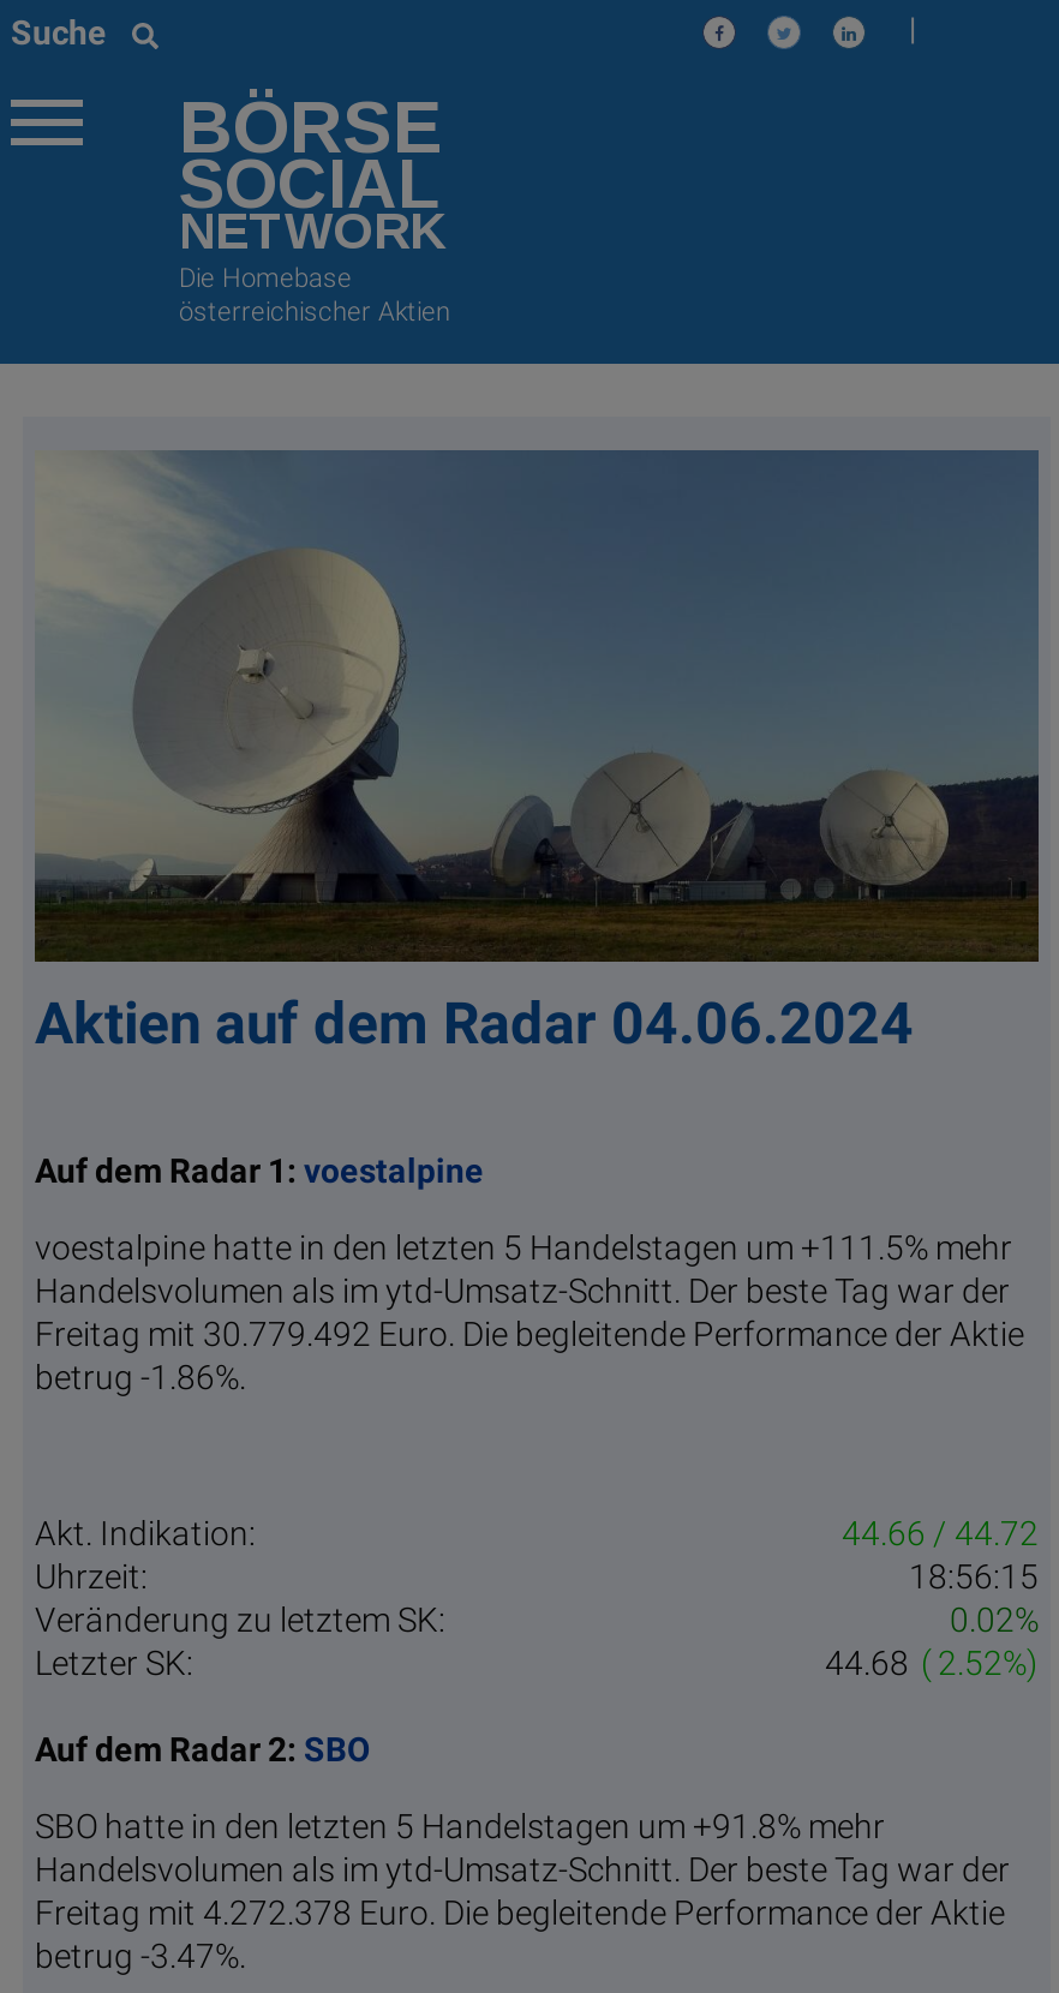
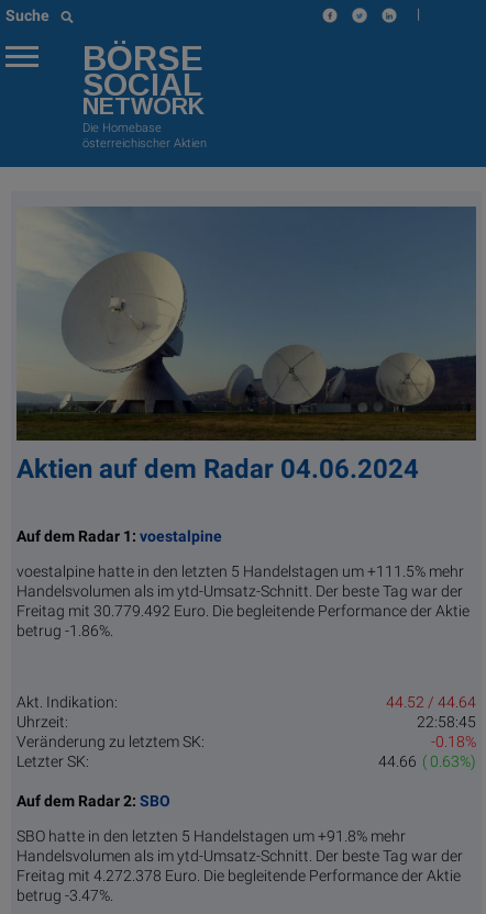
[842,1513,1039,1552] 44.66 / 44.72 -> [386,693,476,711] 44.52 / 44.64
[909,1557,1039,1595] 18:56:15 -> [417,713,476,730] 22:58:45
[950,1600,1039,1638] 0.02% -> [431,733,476,750] -0.18%
[825,1643,909,1682] 44.68 -> [378,752,417,770] 44.66
[921,1643,1039,1682] ( 2.52%) -> [422,752,476,770] ( 0.63%)

